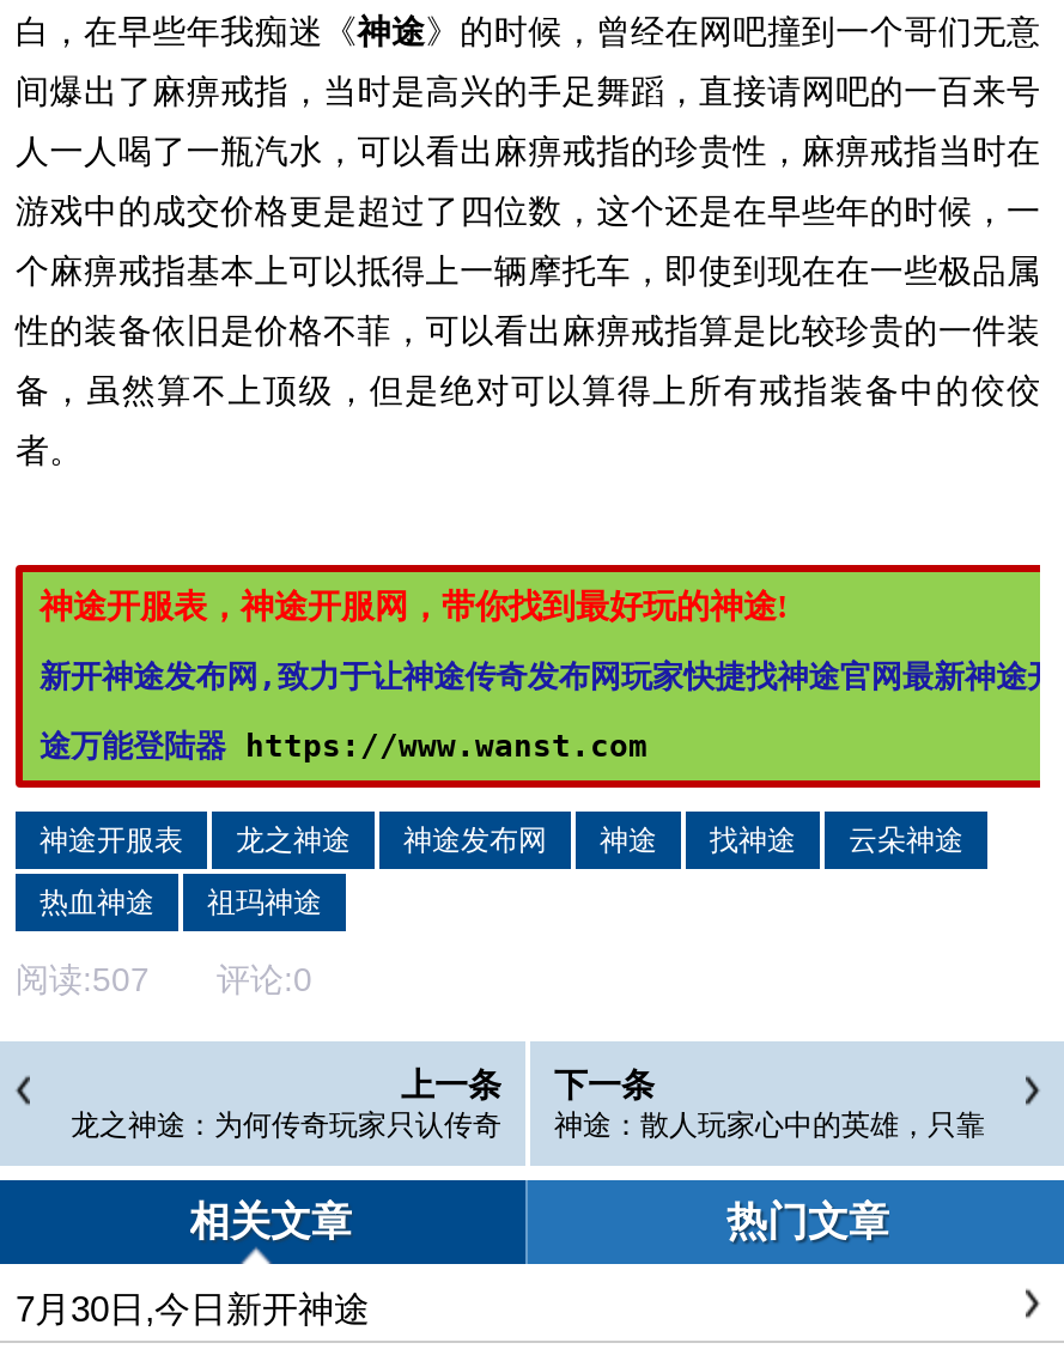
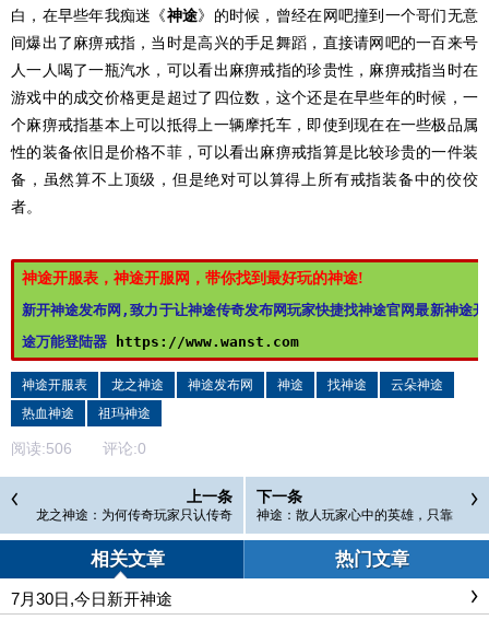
[16,961,312,999] 阅读:507评论:0 -> [11,440,146,457] 阅读:506评论:0

